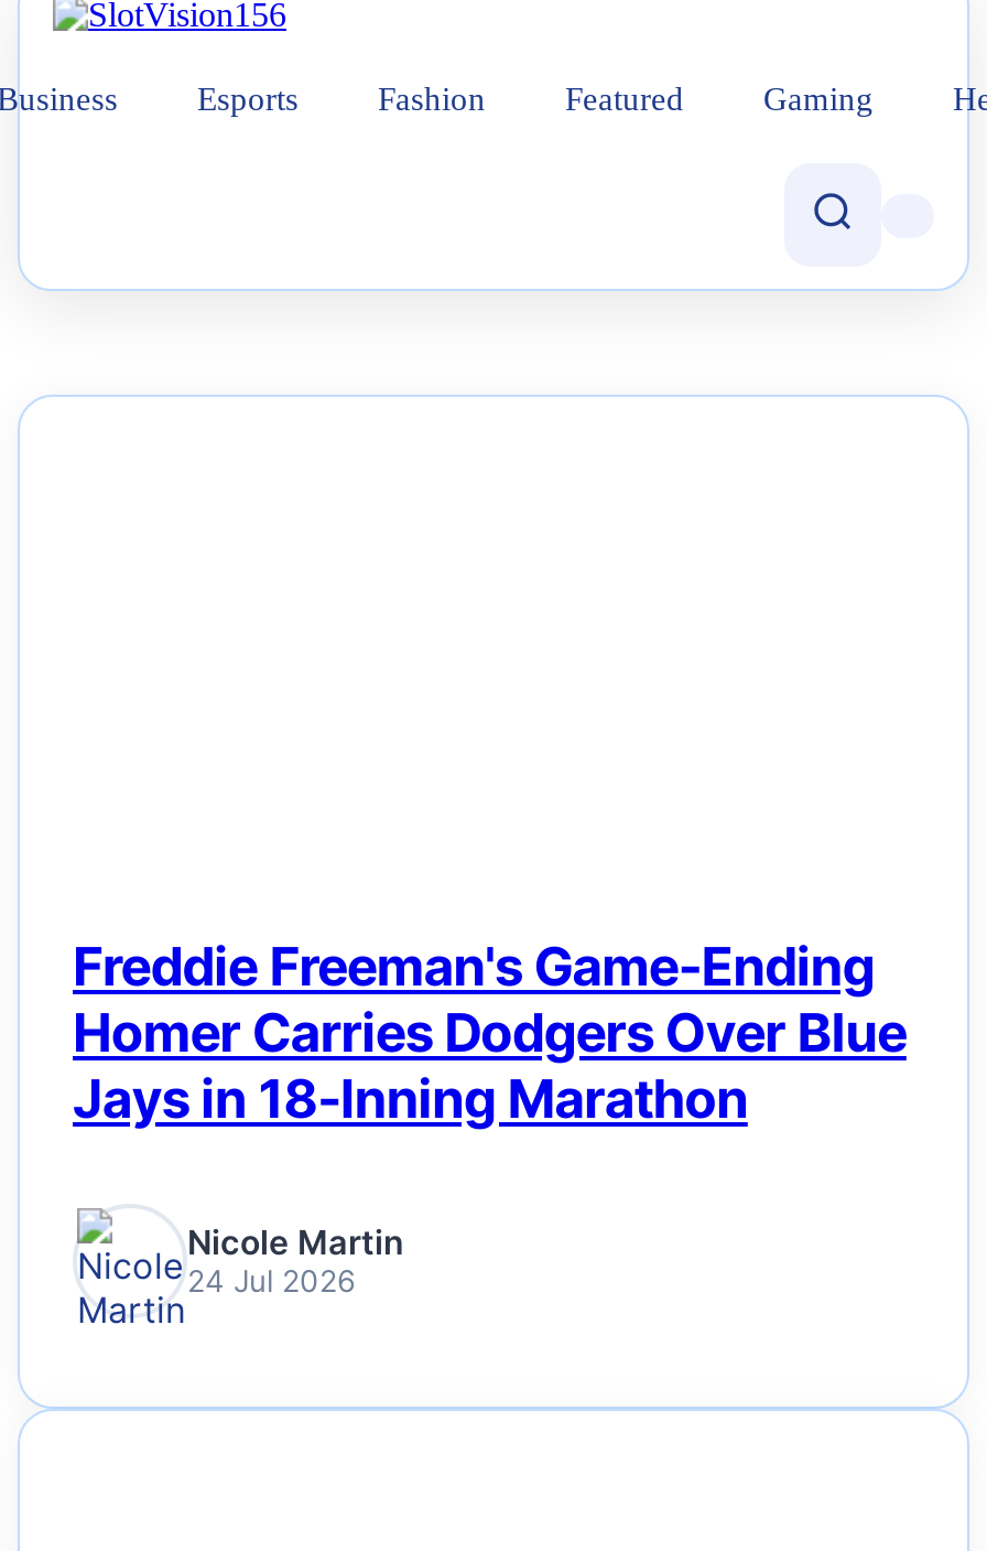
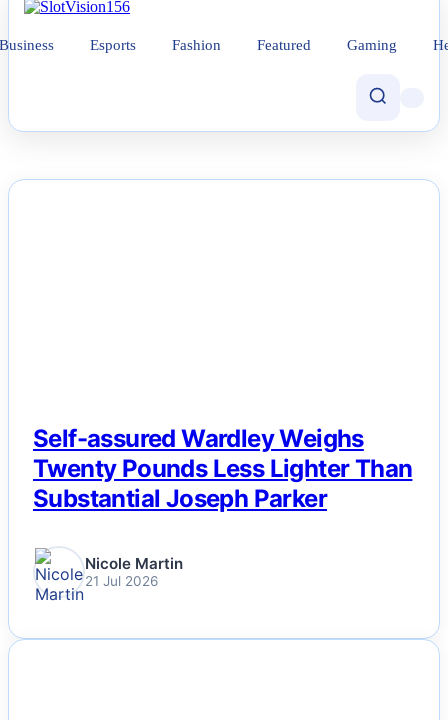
[73,935,906,1131] Freddie Freeman's Game-Ending | Homer Carries Dodgers Over Blue | Jays in 18-Inning Marathon -> [33,424,412,513] Self-assured Wardley Weighs | Twenty Pounds Less Lighter Than | Substantial Joseph Parker
[187,1264,355,1299] 24 Jul 2026 -> [85,573,158,589] 21 Jul 2026

